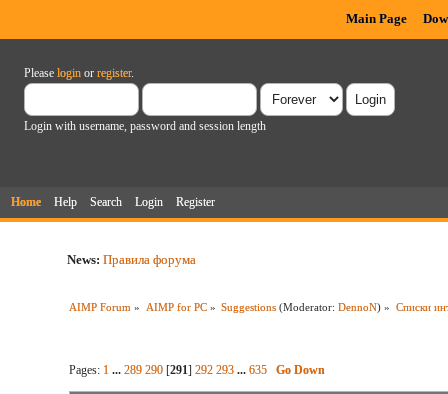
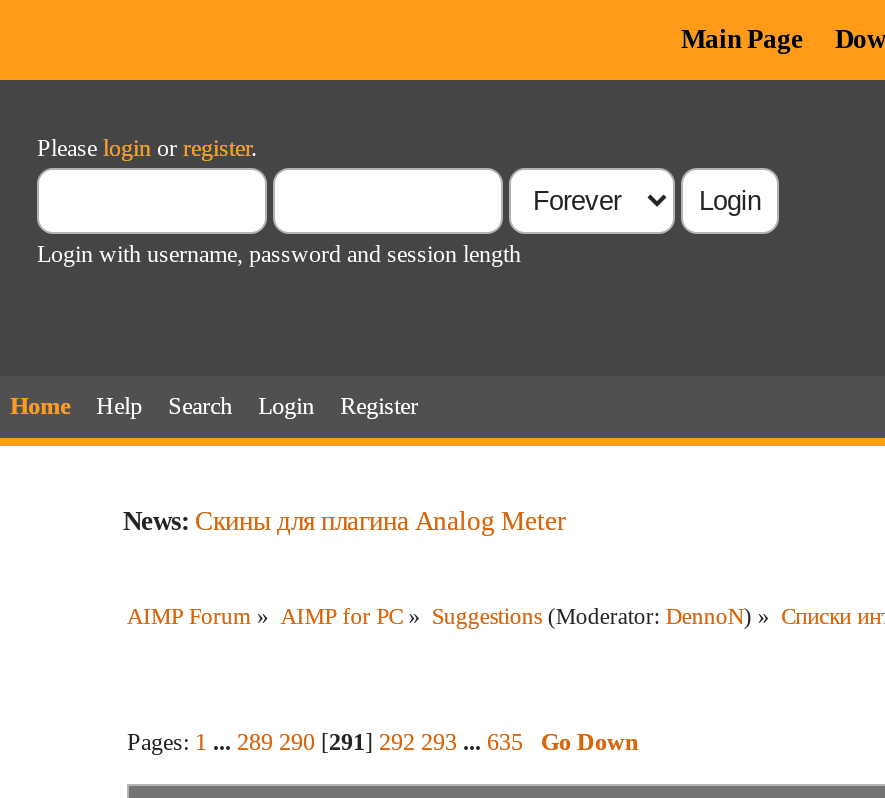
[67,252,196,267] News: Правила форума -> [123,506,565,536] News: Скины для плагина Analog Meter

